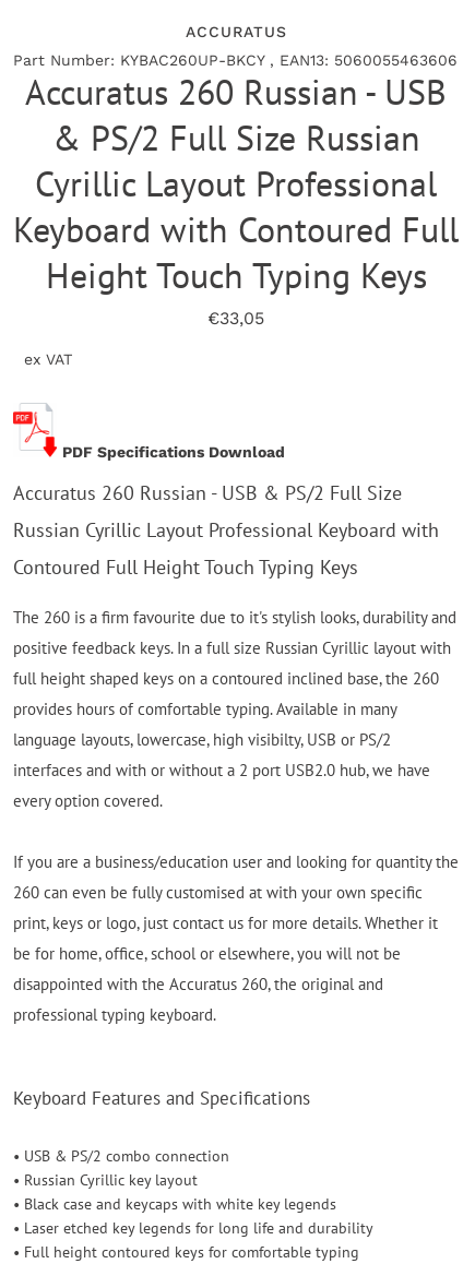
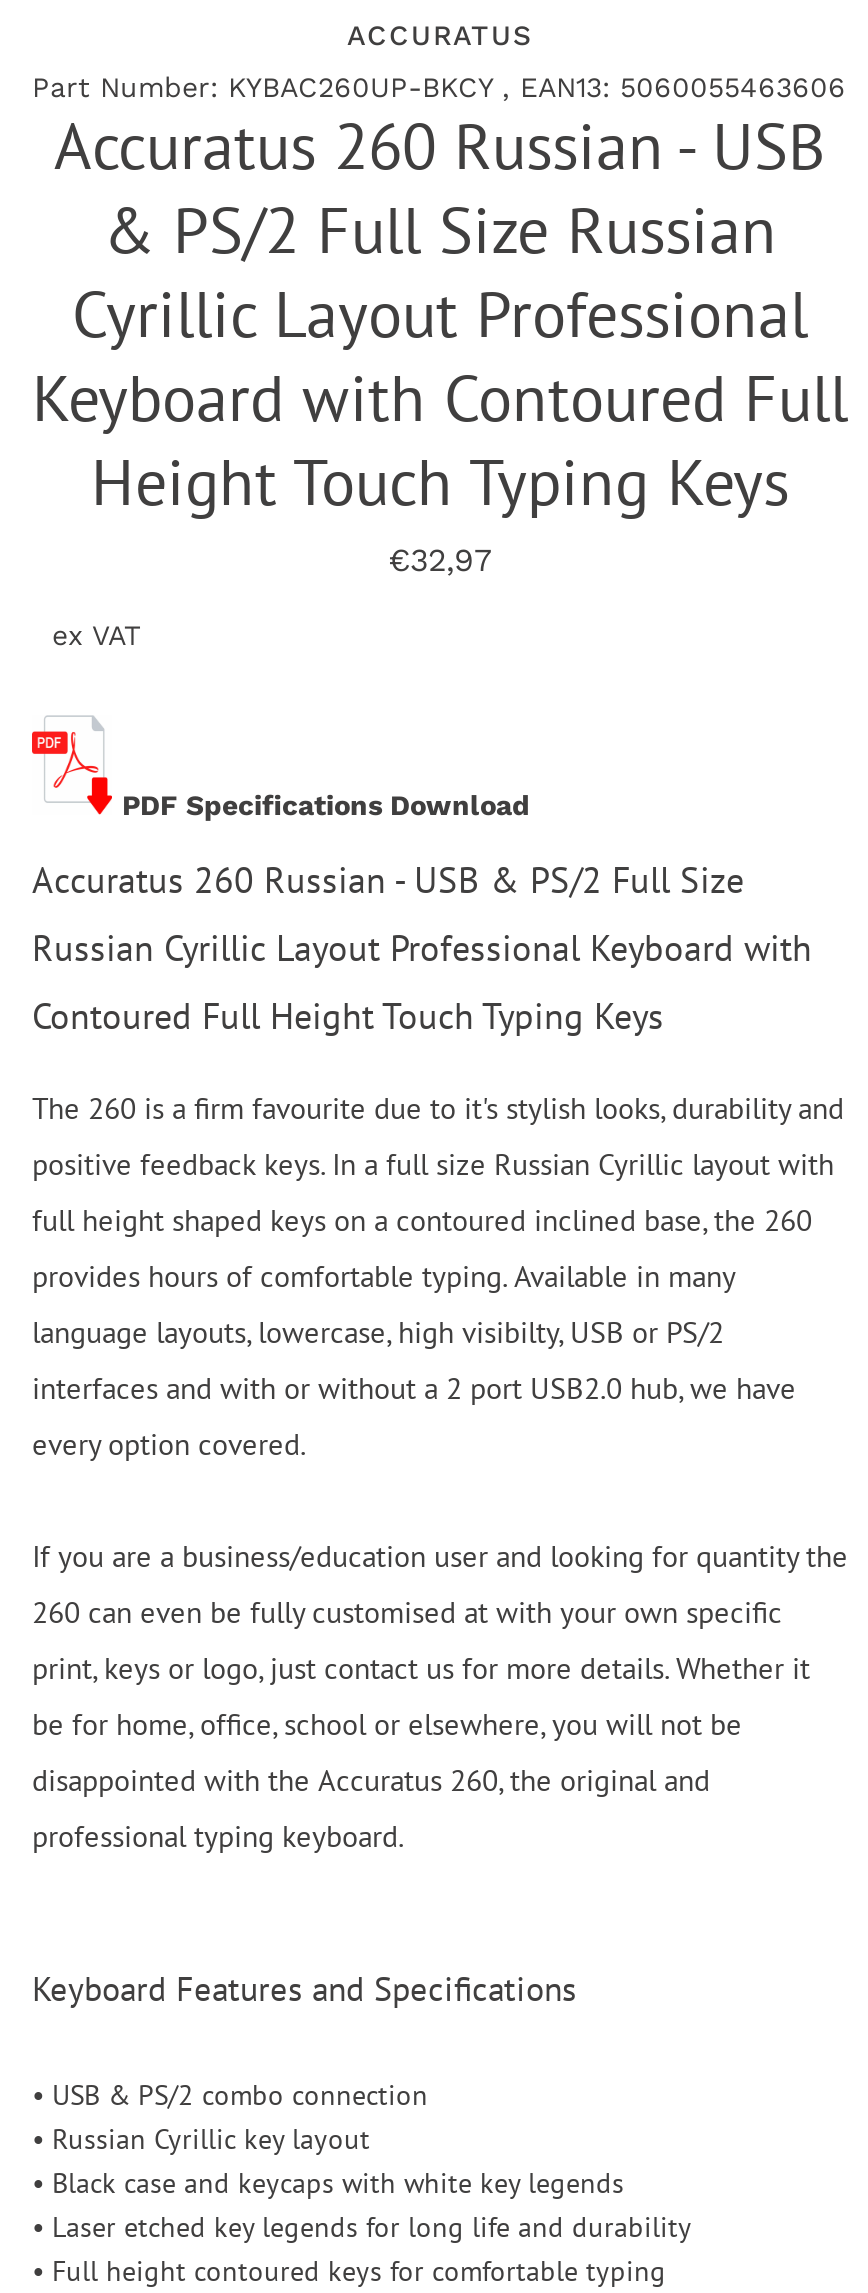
[207,308,264,329] €33,05 -> [388,541,492,579] €32,97

